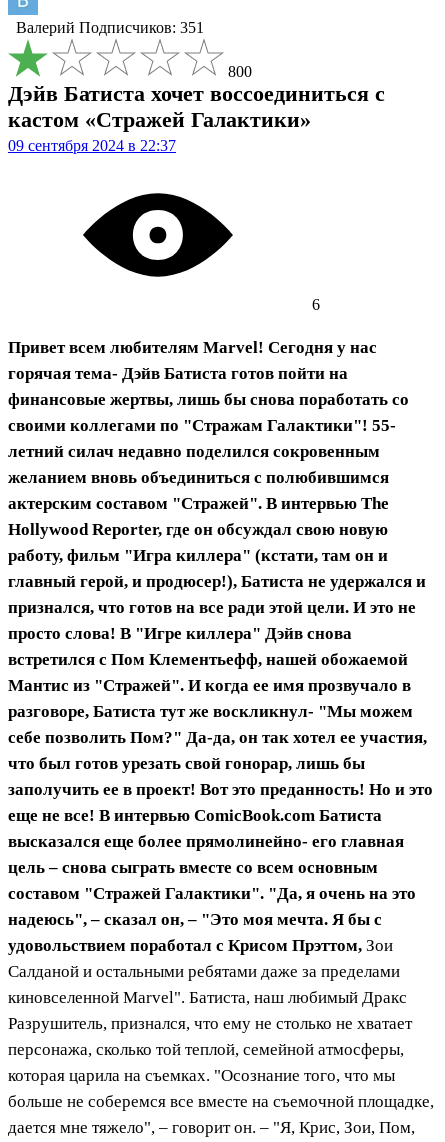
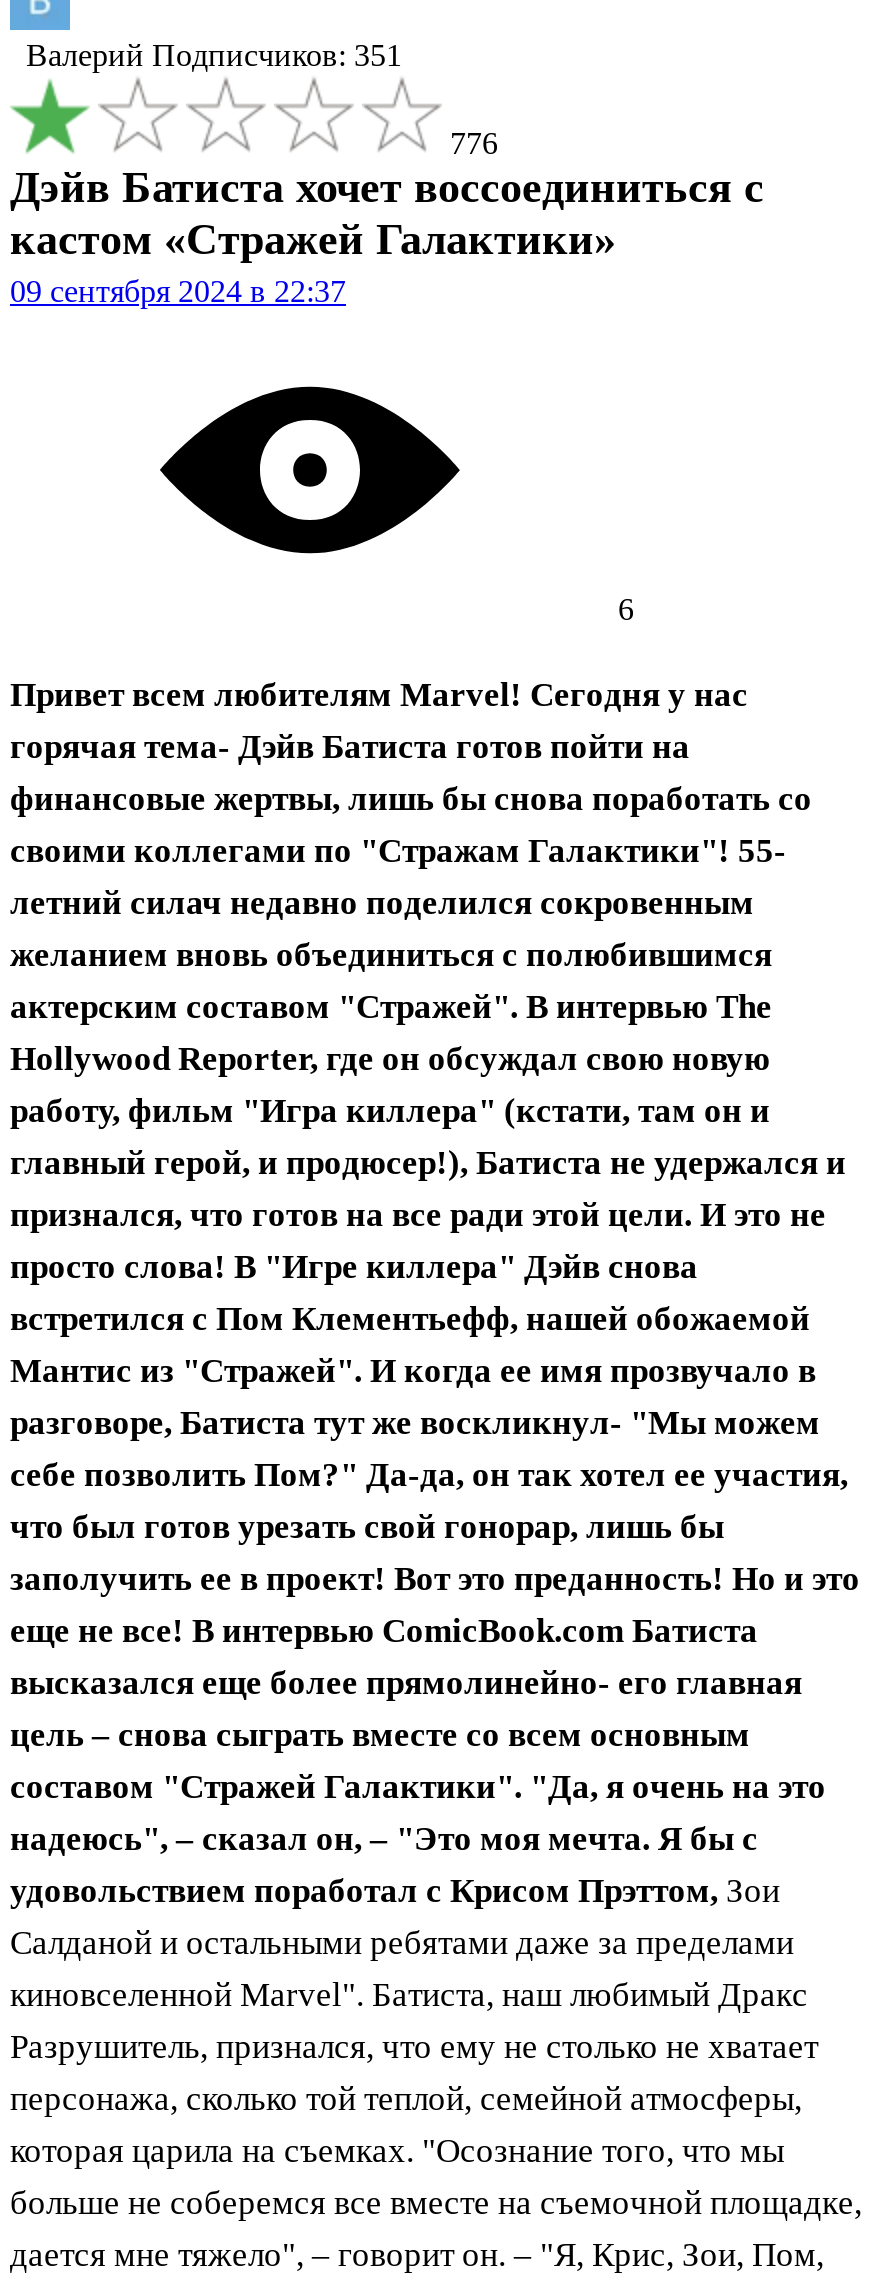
[228,63,252,80] 800 -> [450,126,498,160] 776

